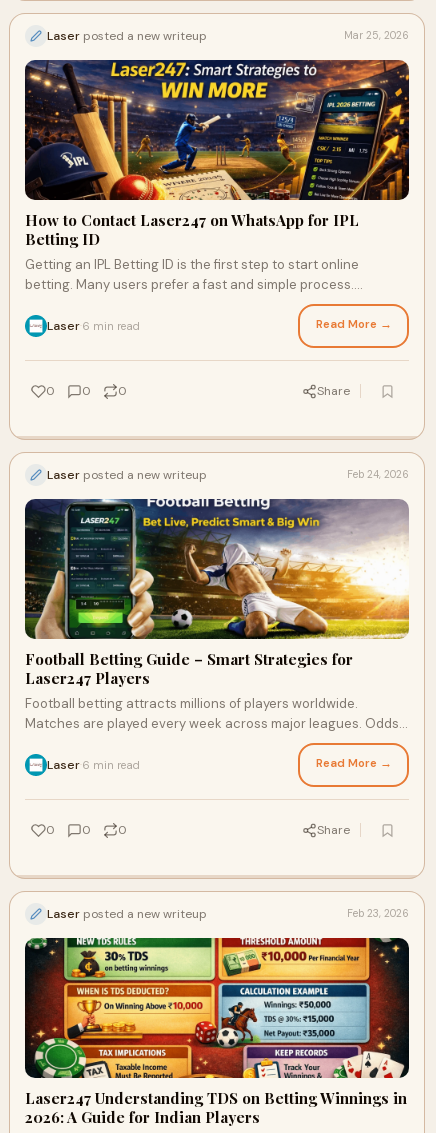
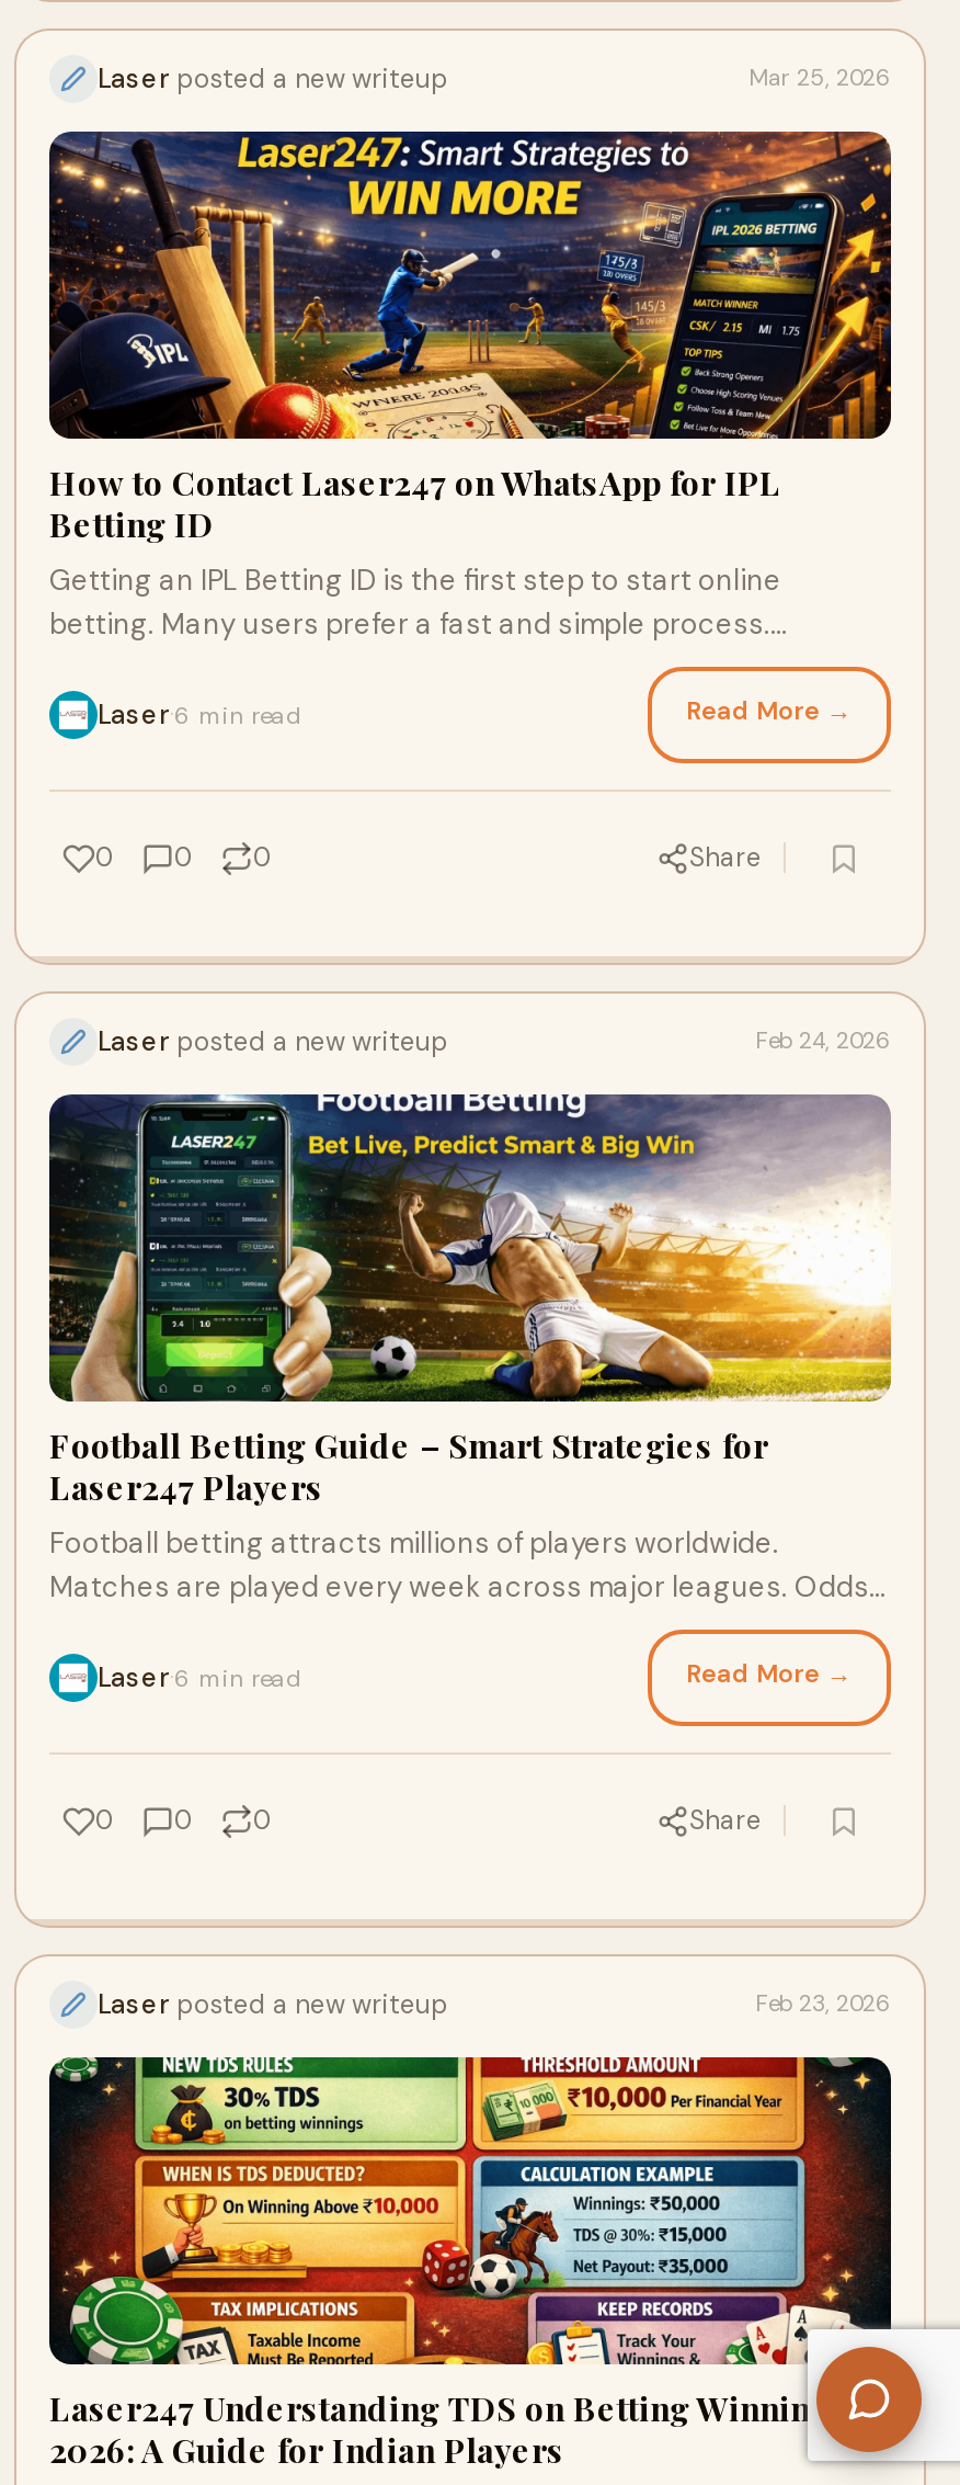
[370,1061,426,1125] [image] -> [803,2325,948,2470] [image]

